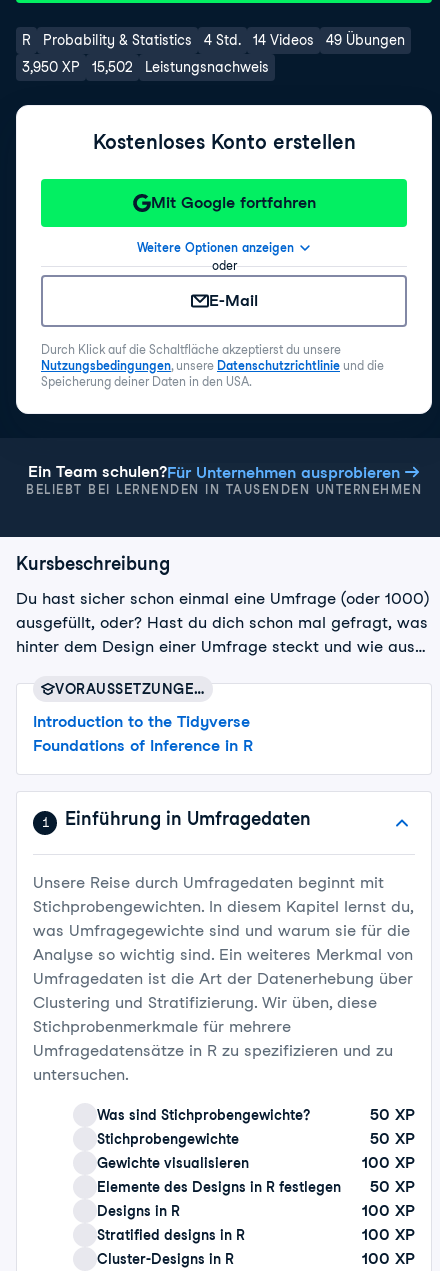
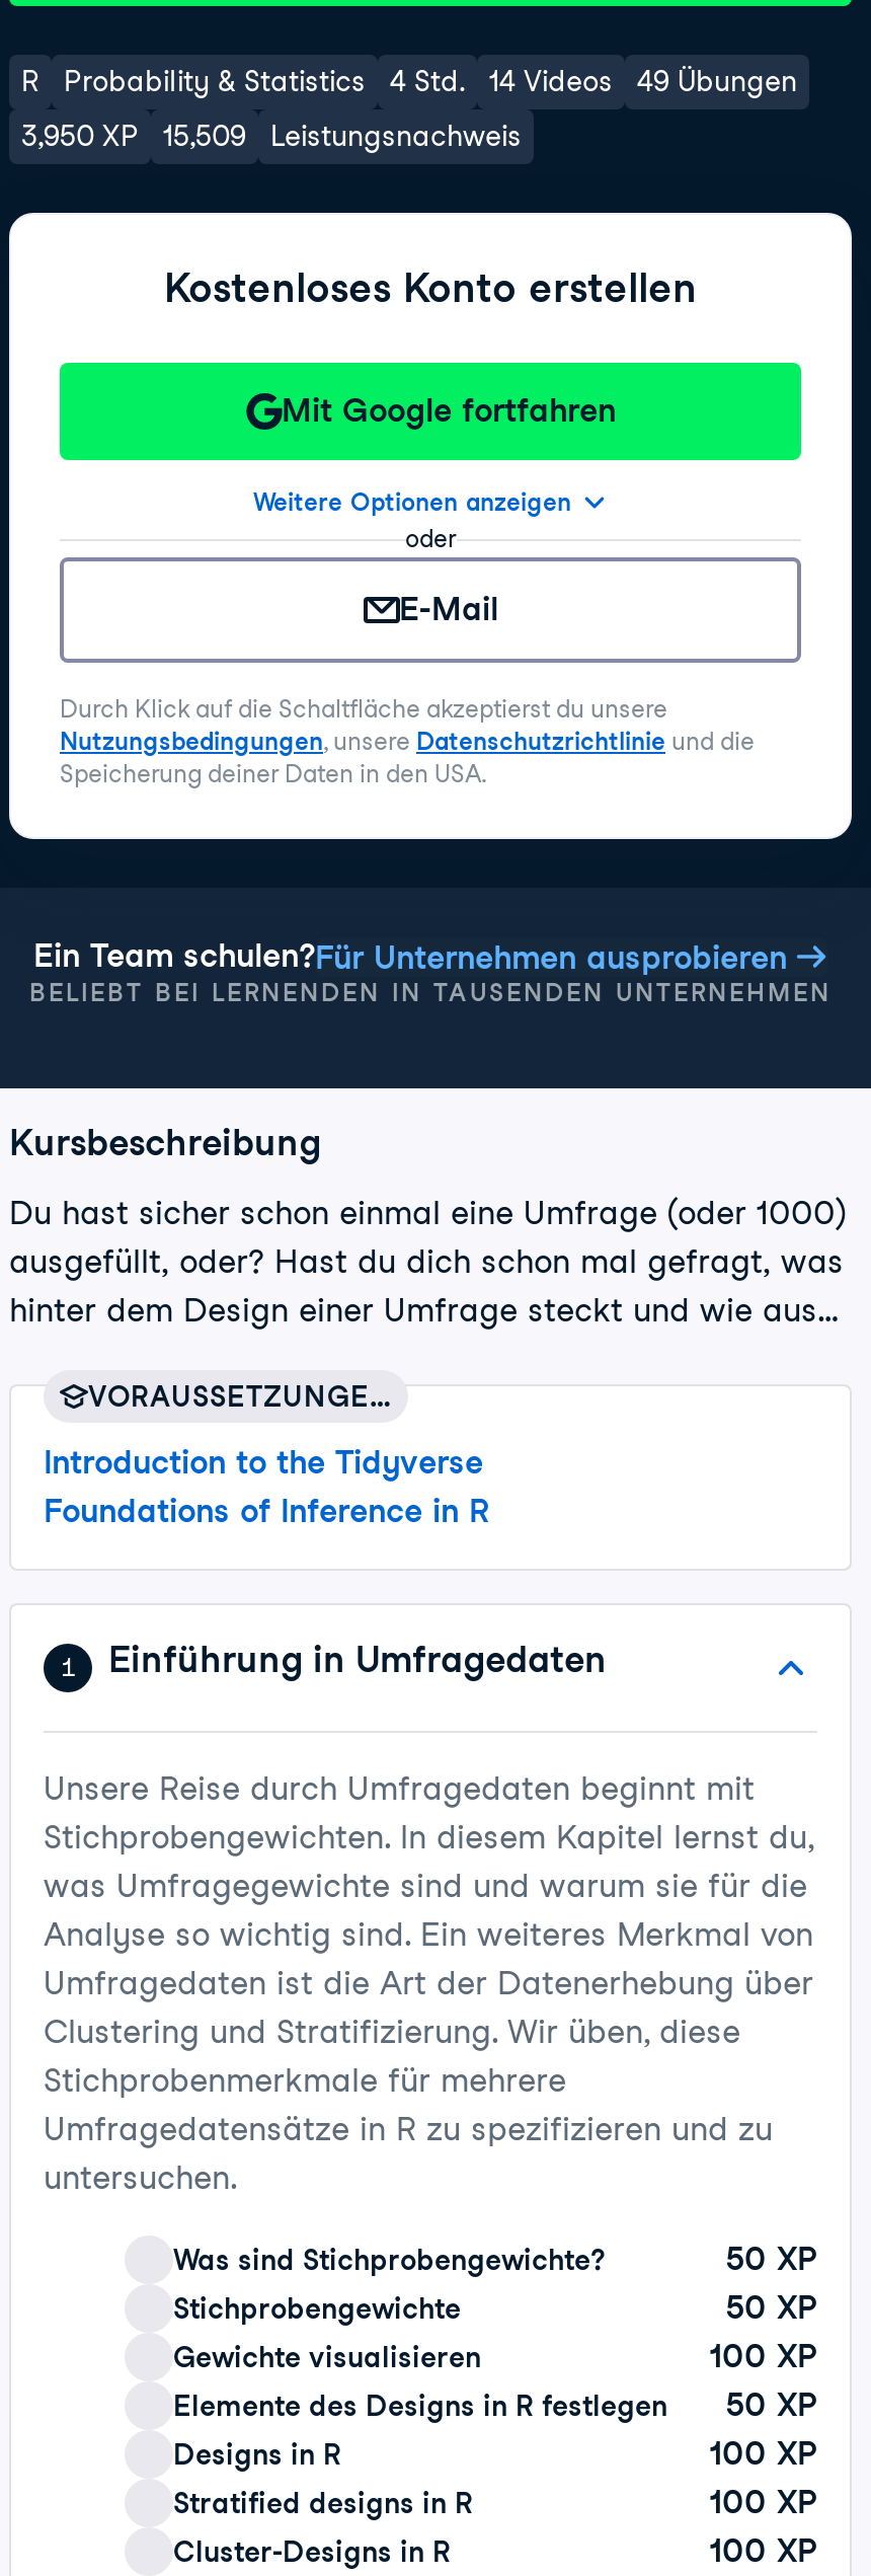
[22,59,269,75] 3,950 XP 15,502 Leistungsnachweis -> [21,120,522,152] 3,950 XP 15,509 Leistungsnachweis

